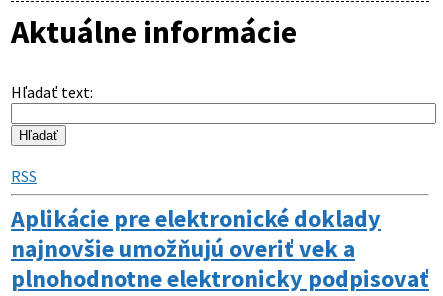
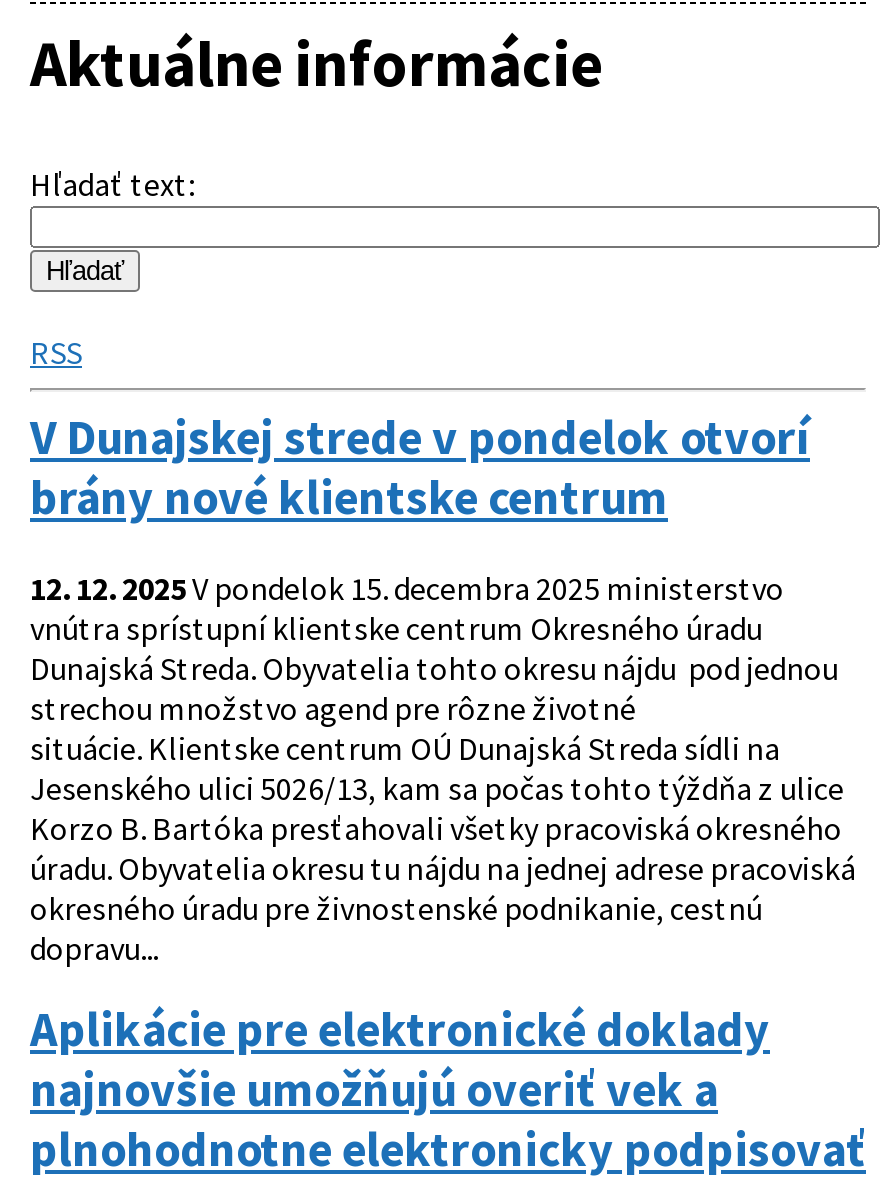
none -> [30,407,856,969] V Dunajskej strede v pondelok otvorí | brány nové klientske centrum | 12. 12. 2025V pondelok 15. decembra 2025 ministerstvo | vnútra sprístupní klientske centrum Okresného úradu | Dunajská Streda. Obyvatelia tohto okresu nájdu pod jednou | strechou množstvo agend pre rôzne životné | situácie. Klientske centrum OÚ Dunajská Streda sídli na | Jesenského ulici 5026/13, kam sa počas tohto týždňa z ulice | Korzo B. Bartóka presťahovali všetky pracoviská okresného | úradu. Obyvatelia okresu tu nájdu na jednej adrese pracoviská | okresného úradu pre živnostenské podnikanie, cestnú | dopravu...

